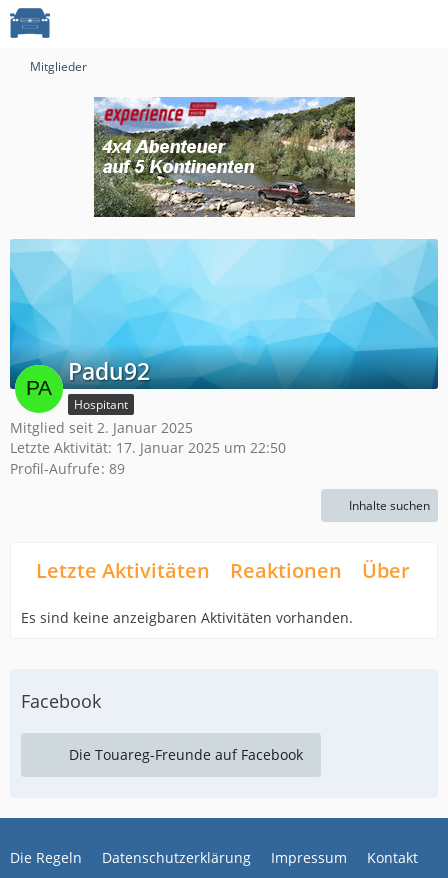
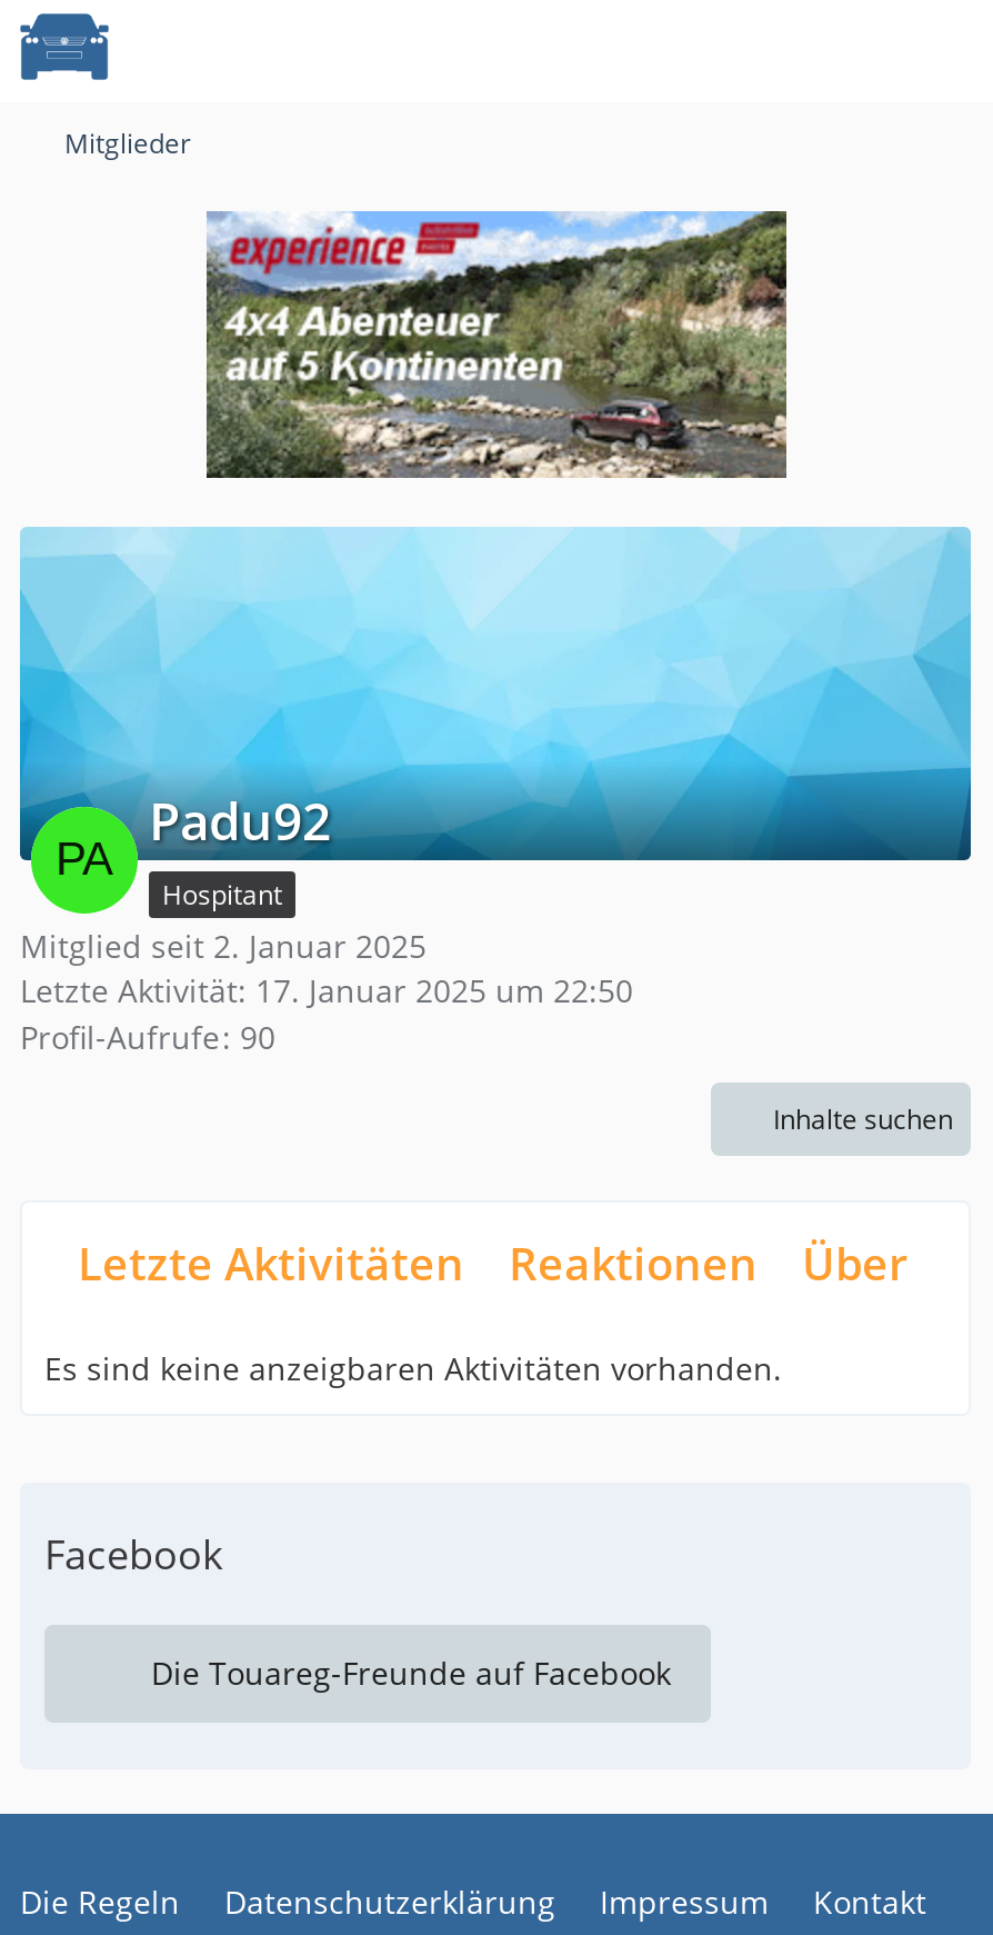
[10,459,125,478] Profil-Aufrufe 89 -> [20,1016,275,1059] Profil-Aufrufe 90

